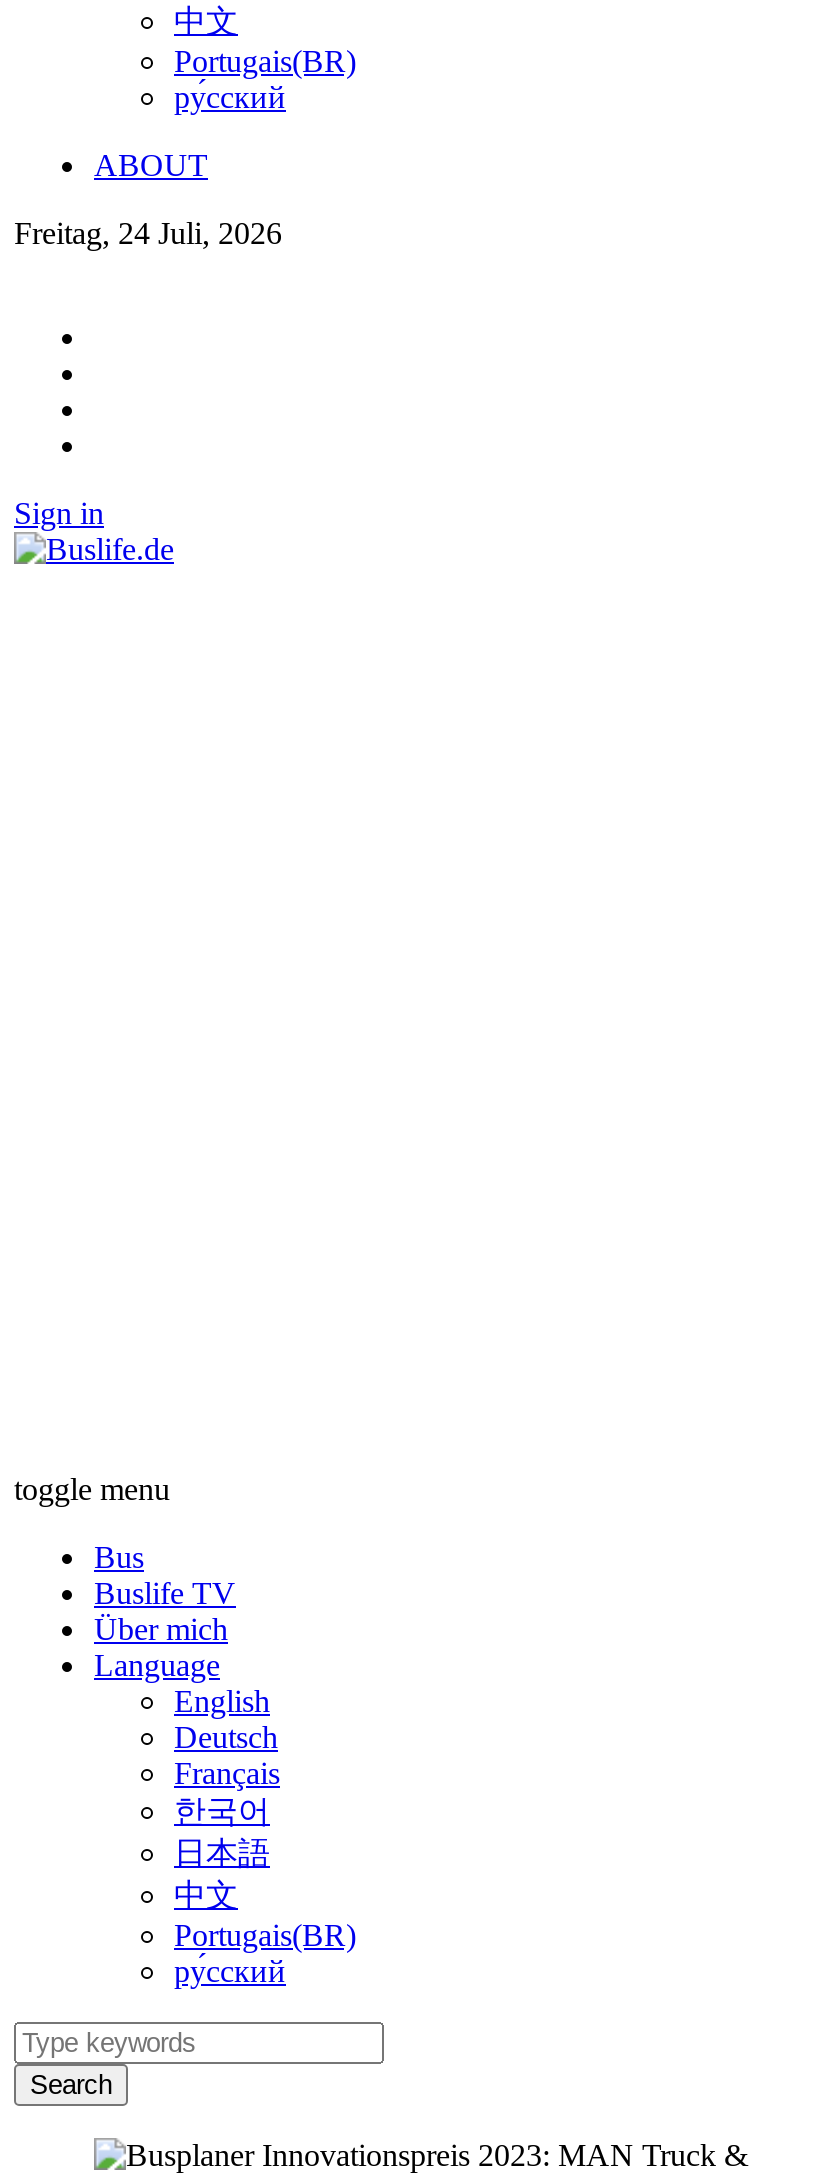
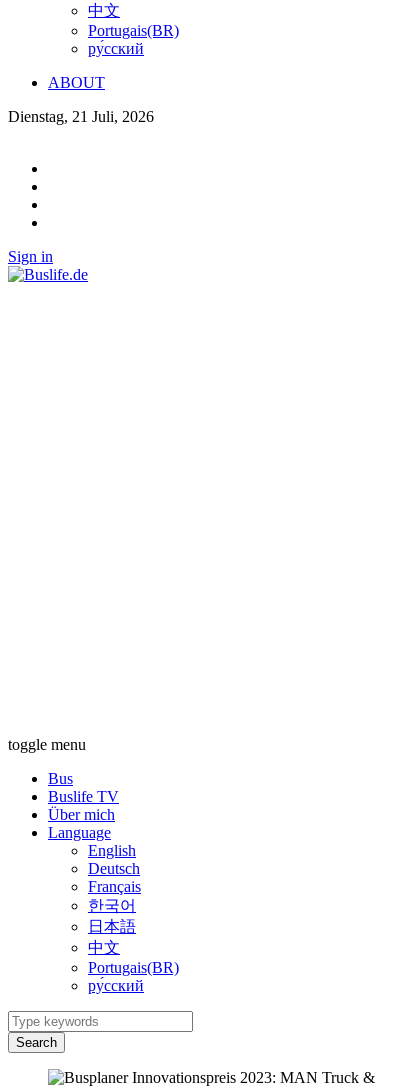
[14,216,282,250] Freitag, 24 Juli, 2026 -> [8,108,154,125] Dienstag, 21 Juli, 2026

